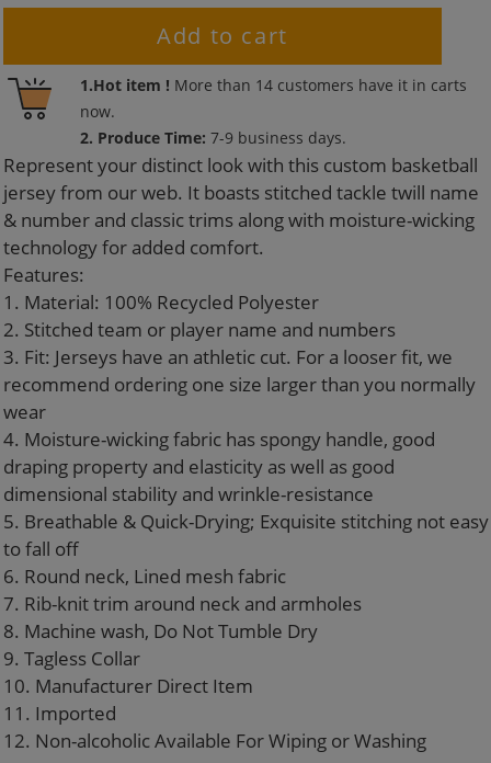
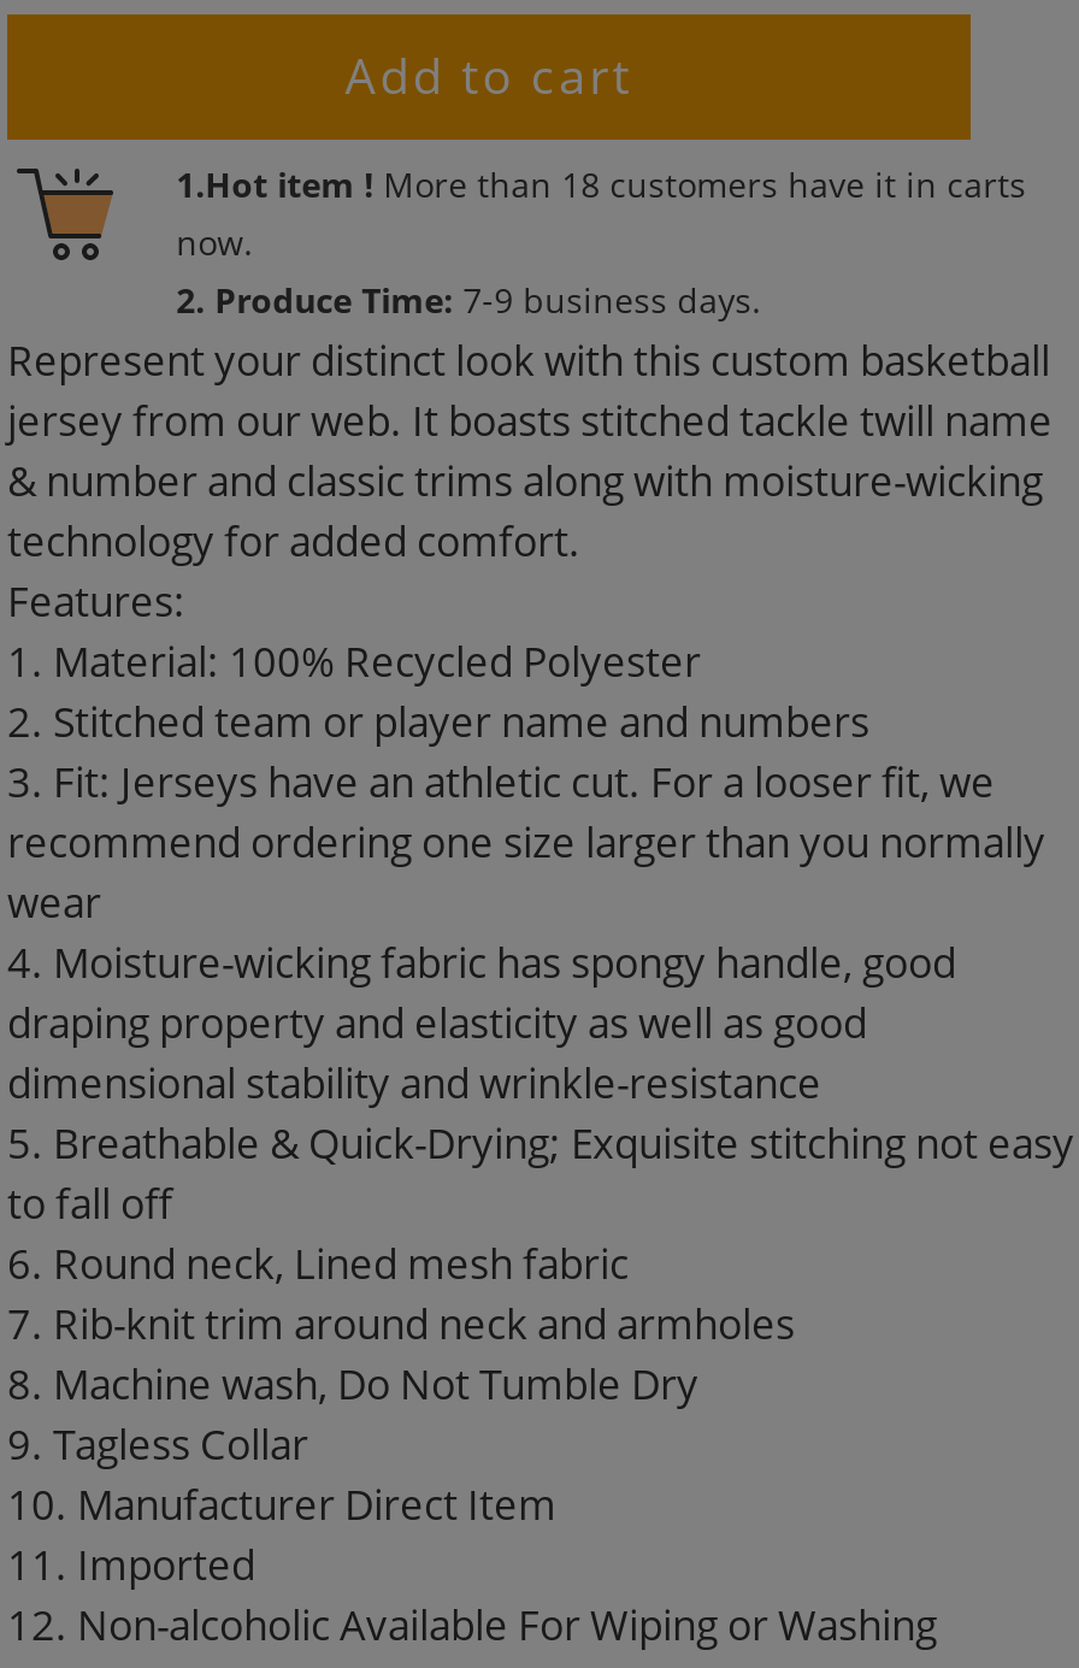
[80,75,467,96] 1.Hot item ! More than 14 customers have it in carts -> [176,162,1026,208] 1.Hot item ! More than 18 customers have it in carts

